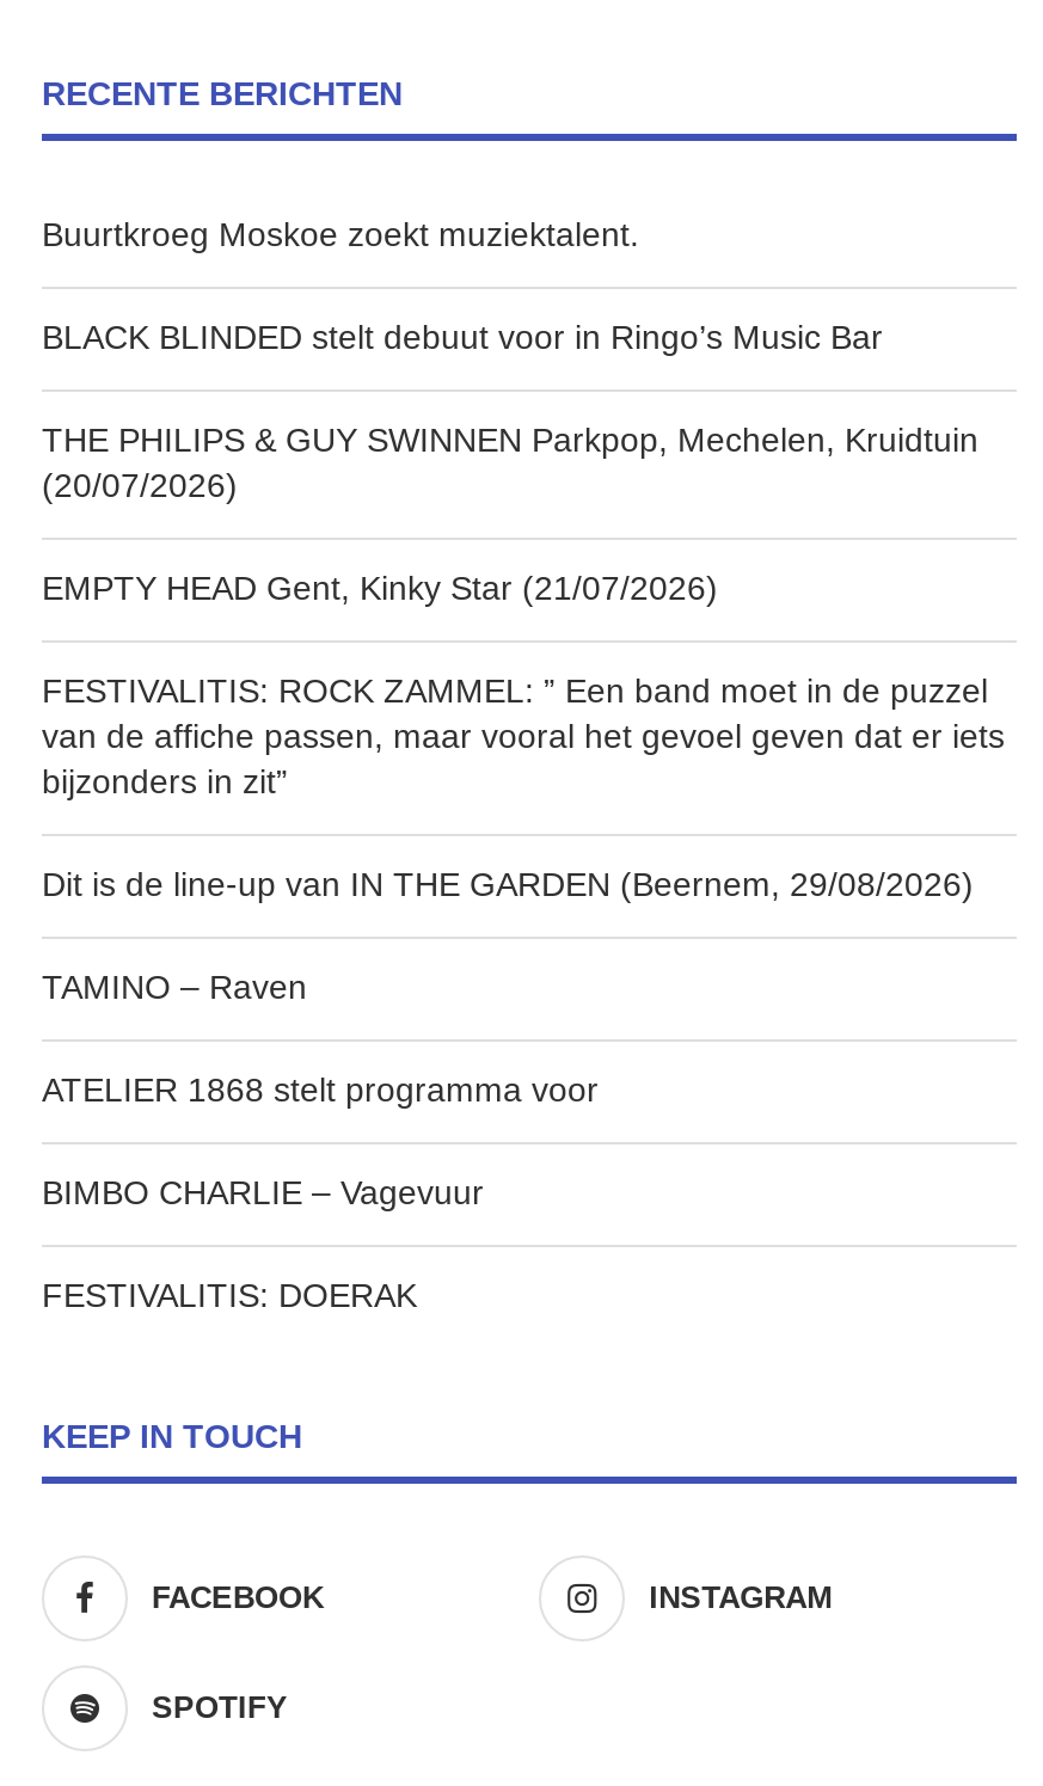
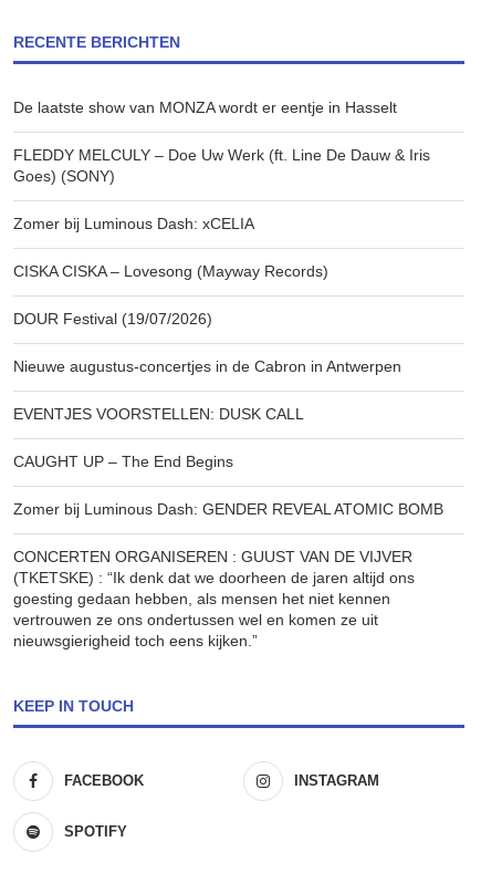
[42,216,639,254] Buurtkroeg Moskoe zoekt muziektalent. -> [13,99,397,117] De laatste show van MONZA wordt er eentje in Hasselt
[42,319,883,357] BLACK BLINDED stelt debuut voor in Ringo’s Music Bar -> [13,146,430,185] FLEDDY MELCULY – Doe Uw Werk (ft. Line De Dauw & Iris | Goes) (SONY)
[42,421,978,505] THE PHILIPS & GUY SWINNEN Parkpop, Mechelen, Kruidtuin | (20/07/2026) -> [13,215,254,233] Zomer bij Luminous Dash: xCELIA
[42,570,718,608] EMPTY HEAD Gent, Kinky Star (21/07/2026) -> [13,263,328,280] CISKA CISKA – Lovesong (Mayway Records)
[42,672,1005,801] FESTIVALITIS: ROCK ZAMMEL: ” Een band moet in de puzzel | van de affiche passen, maar vooral het gevoel geven dat er iets | bijzonders in zit” -> [13,310,212,328] DOUR Festival (19/07/2026)
[42,866,974,904] Dit is de line-up van IN THE GARDEN (Beernem, 29/08/2026) -> [13,358,401,376] Nieuwe augustus-concertjes in de Cabron in Antwerpen
[42,969,307,1007] TAMINO – Raven -> [13,405,304,423] EVENTJES VOORSTELLEN: DUSK CALL
[42,1071,599,1110] ATELIER 1868 stelt programma voor -> [13,453,233,471] CAUGHT UP – The End Begins
[42,1174,484,1212] BIMBO CHARLIE – Vagevuur -> [13,501,443,518] Zomer bij Luminous Dash: GENDER REVEAL ATOMIC BOMB
[42,1277,417,1315] FESTIVALITIS: DOERAK -> [13,548,415,650] CONCERTEN ORGANISEREN : GUUST VAN DE VIJVER | (TKETSKE) : “Ik denk dat we doorheen de jaren altijd ons | goesting gedaan hebben, als mensen het niet kennen | vertrouwen ze ons ondertussen wel en komen ze uit | nieuwsgierigheid toch eens kijken.”

